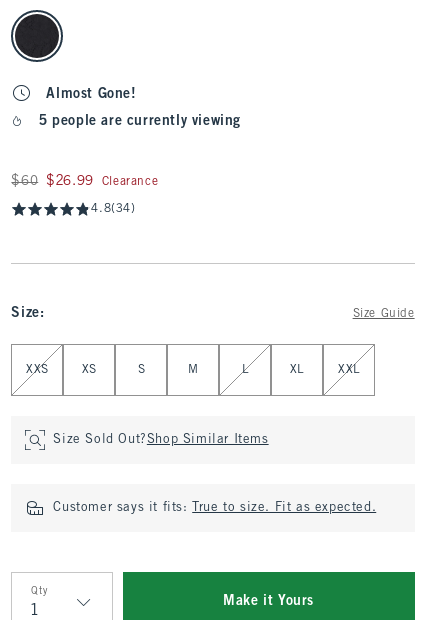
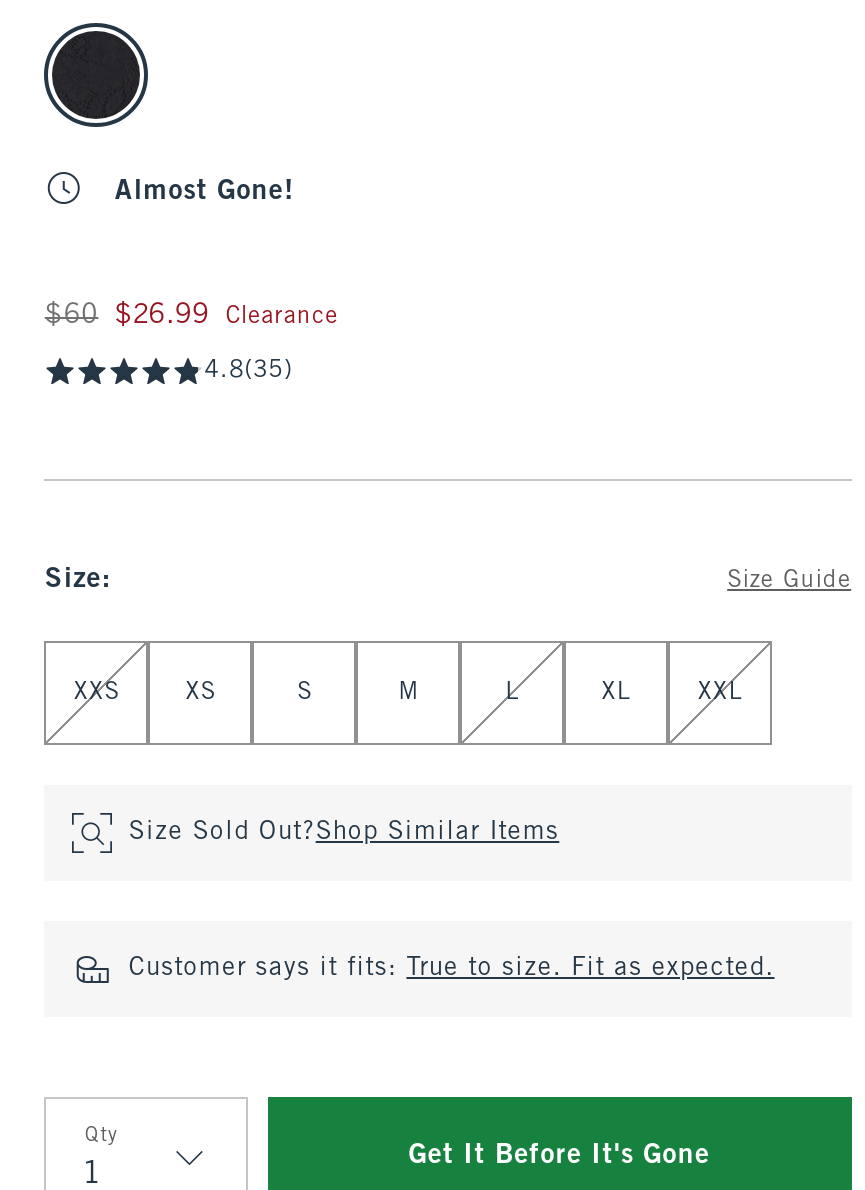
[39,115,241,128] 5 people are currently viewing -> none
[91,203,136,215] 4.8(34) -> [205,359,293,383] 4.8(35)
[223,595,314,608] Make it Yours -> [409,1143,710,1169] Get It Before It's Gone

